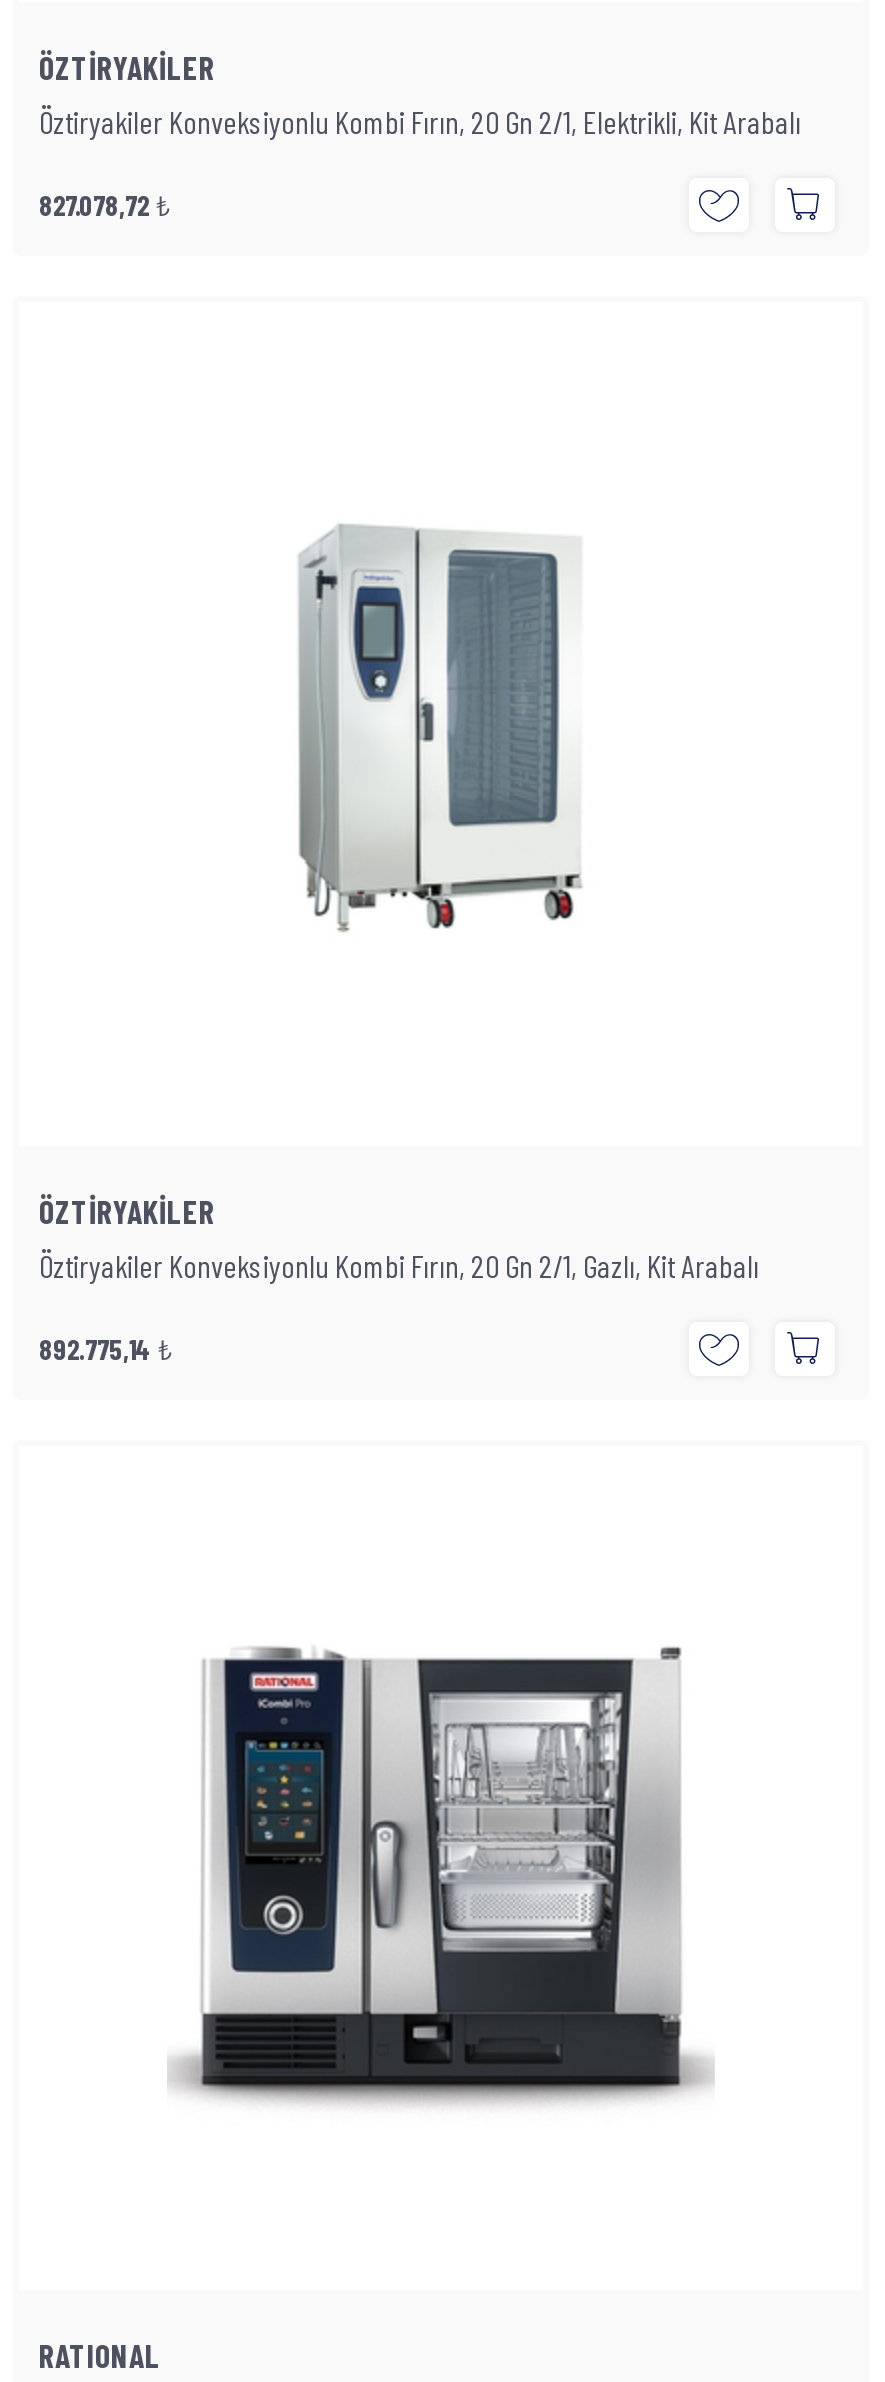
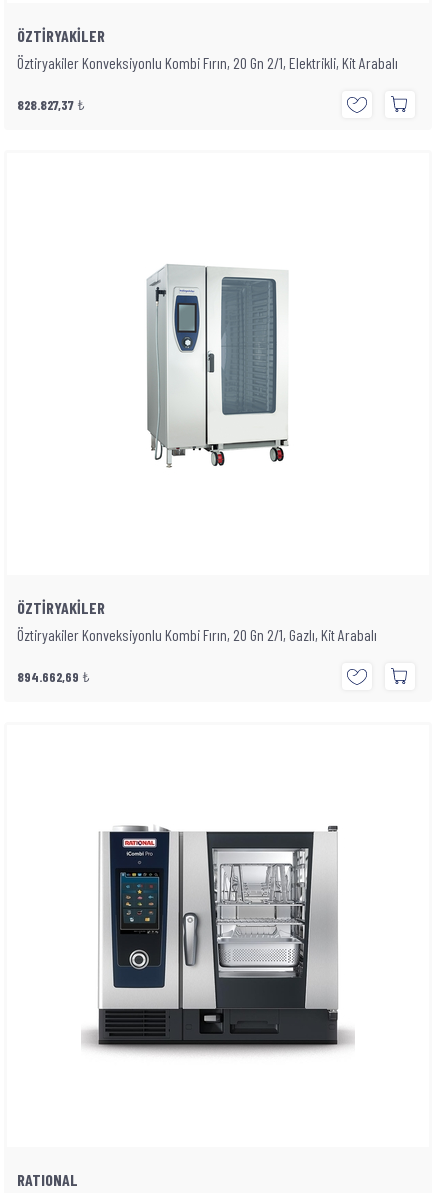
[39,187,171,221] 827.078,72 ₺ -> [17,95,85,112] 828.827,37 ₺
[39,1331,173,1365] 892.775,14 ₺ -> [17,667,90,684] 894.662,69 ₺

